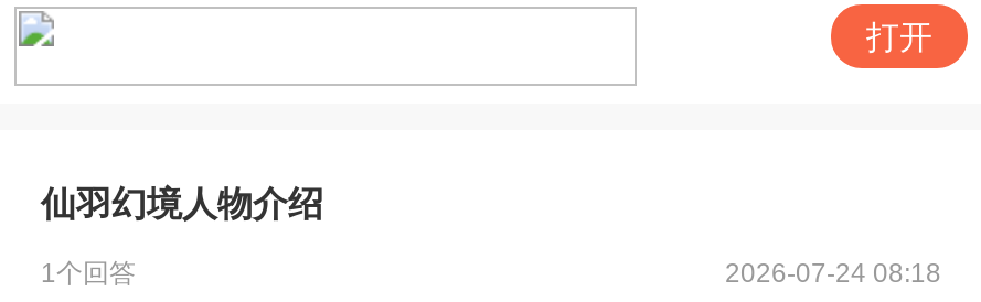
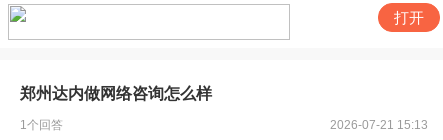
[41,185,323,223] 仙羽幻境人物介绍 -> [20,85,212,102] 郑州达内做网络咨询怎么样
[725,258,941,289] 2026-07-24 08:18 -> [330,118,428,132] 2026-07-21 15:13

